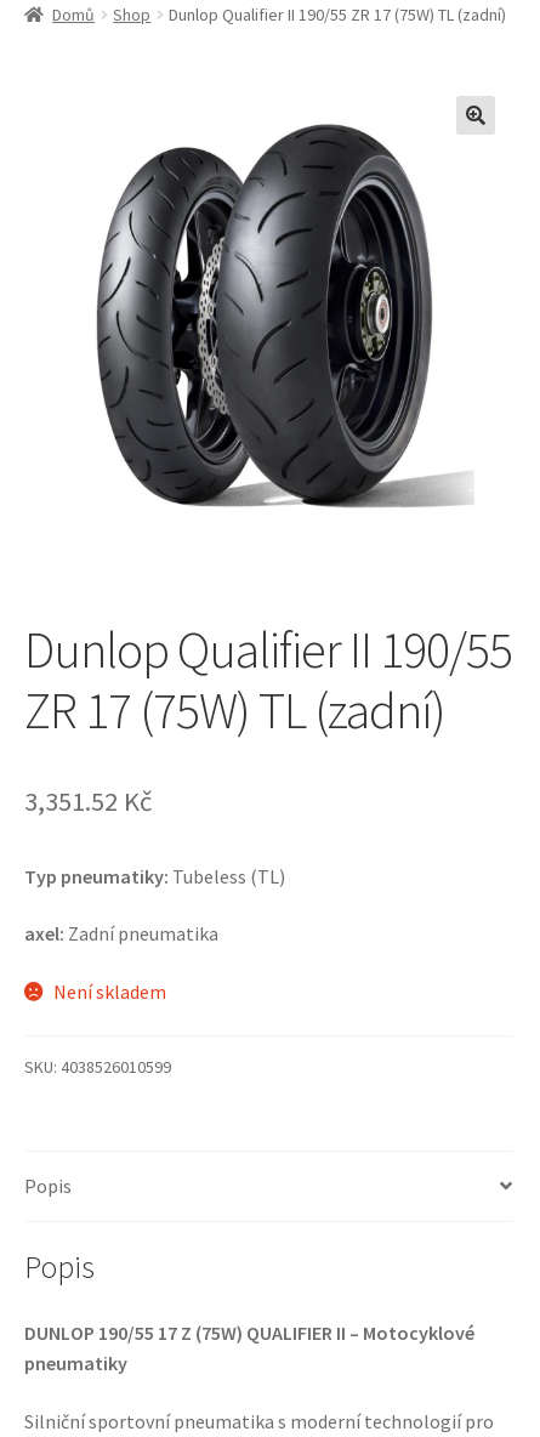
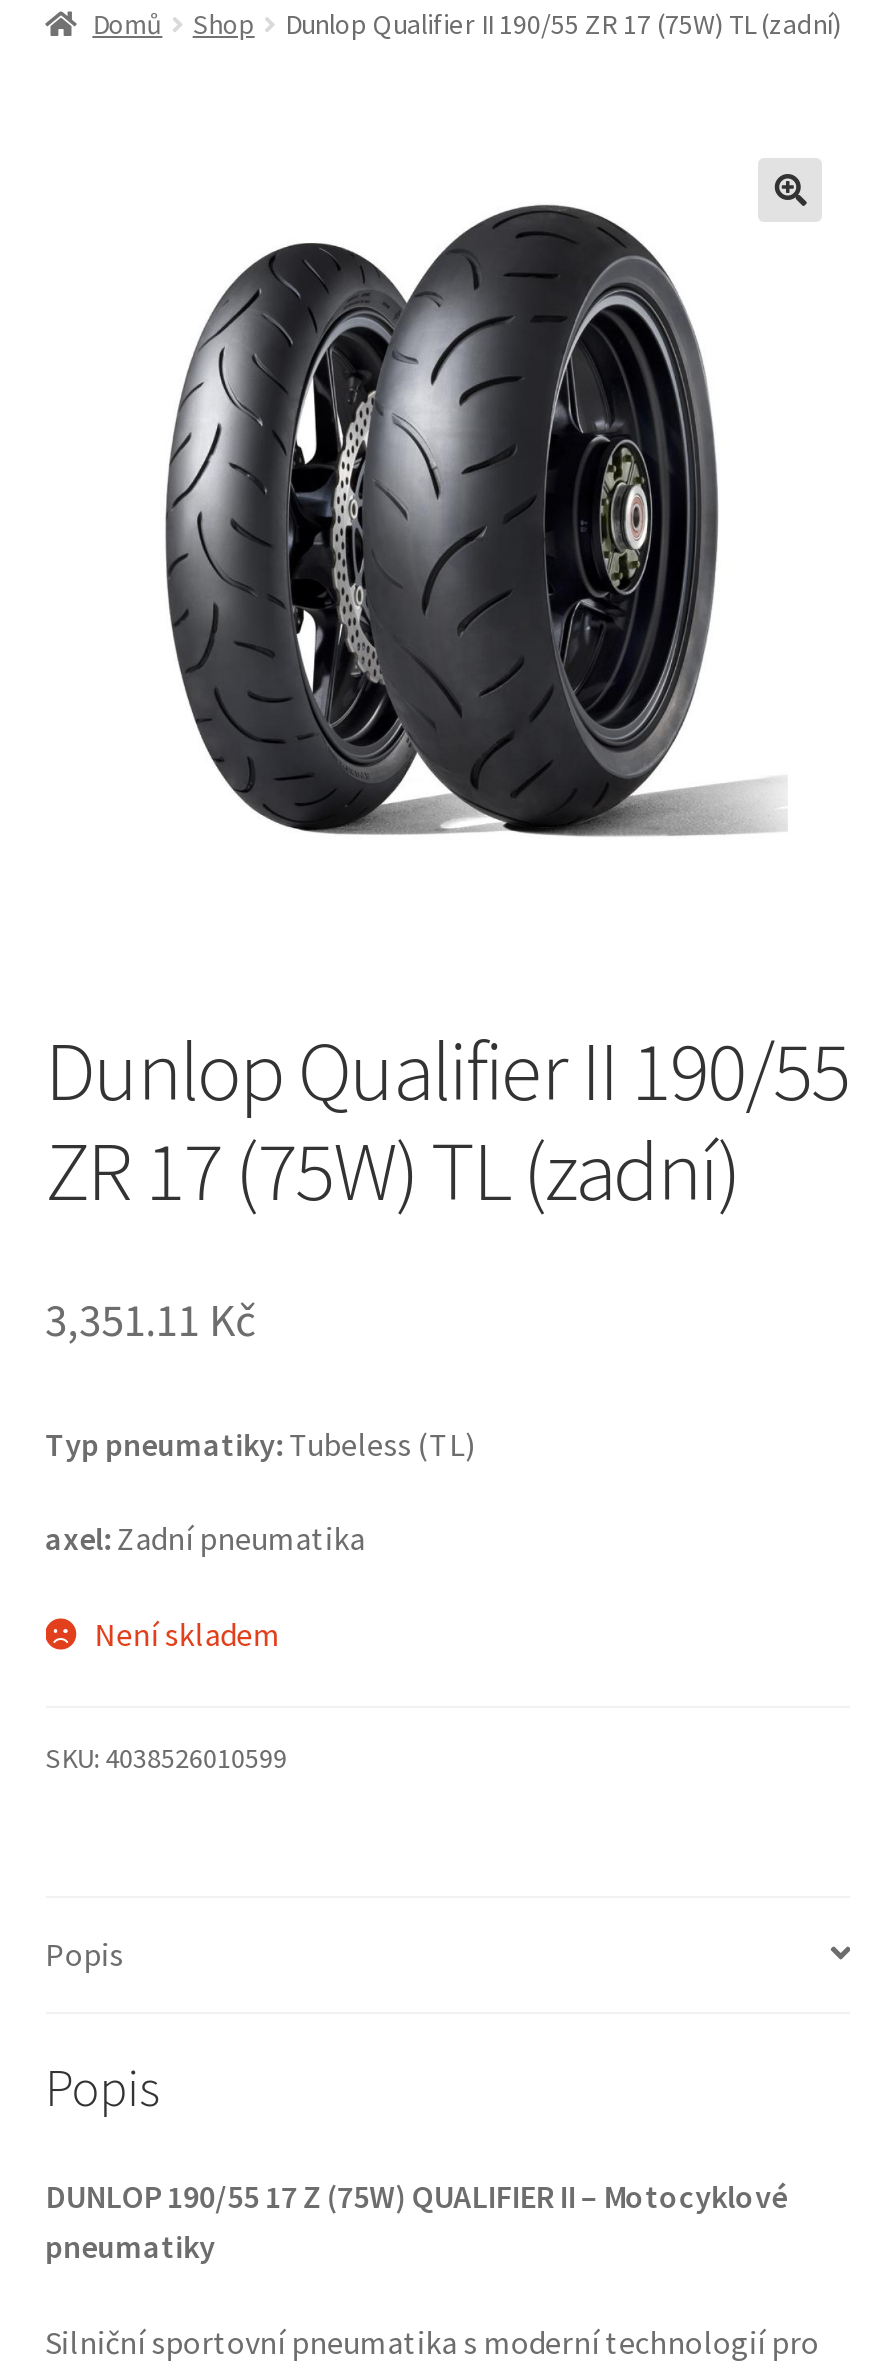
[24,784,151,818] 3,351.52 Kč -> [45,1291,255,1347] 3,351.11 Kč

